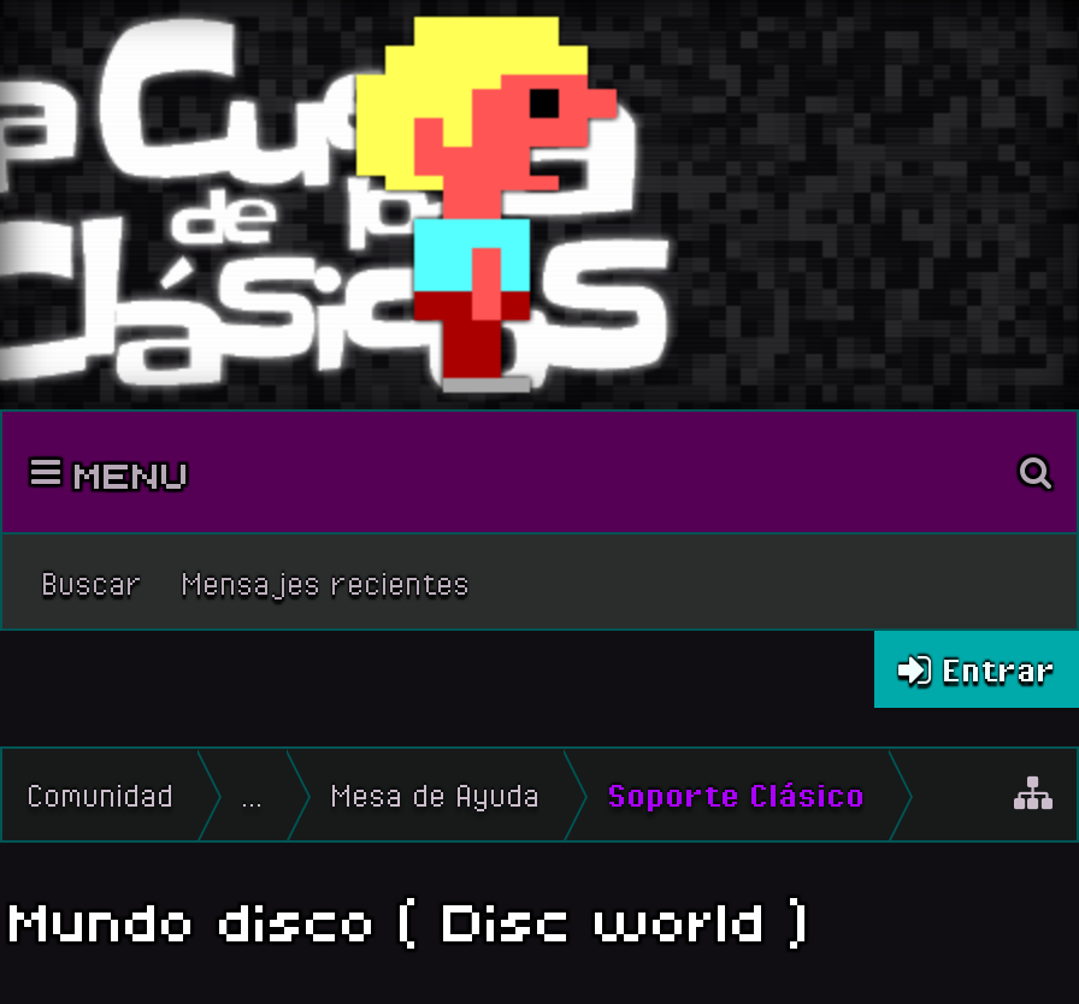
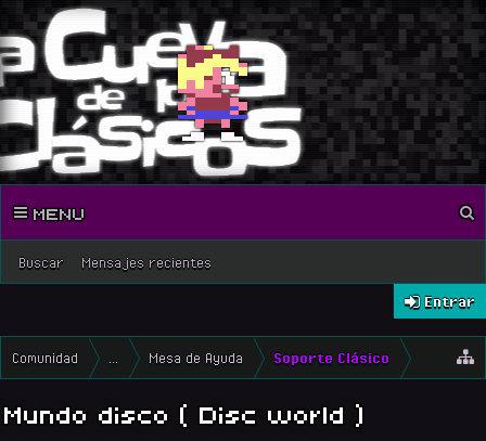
[352,14,619,385] [image] -> [159,8,279,174] [image]

